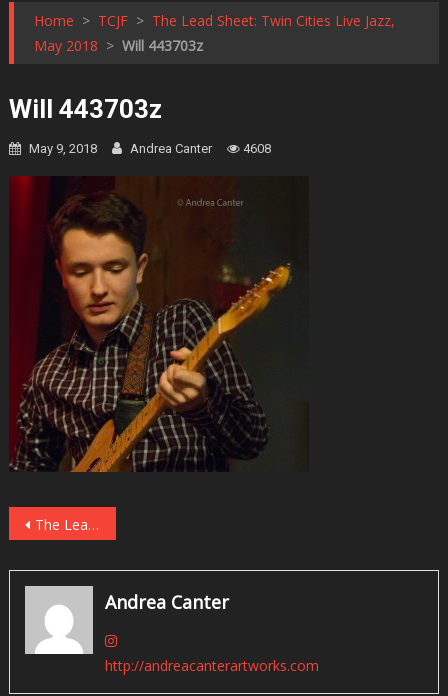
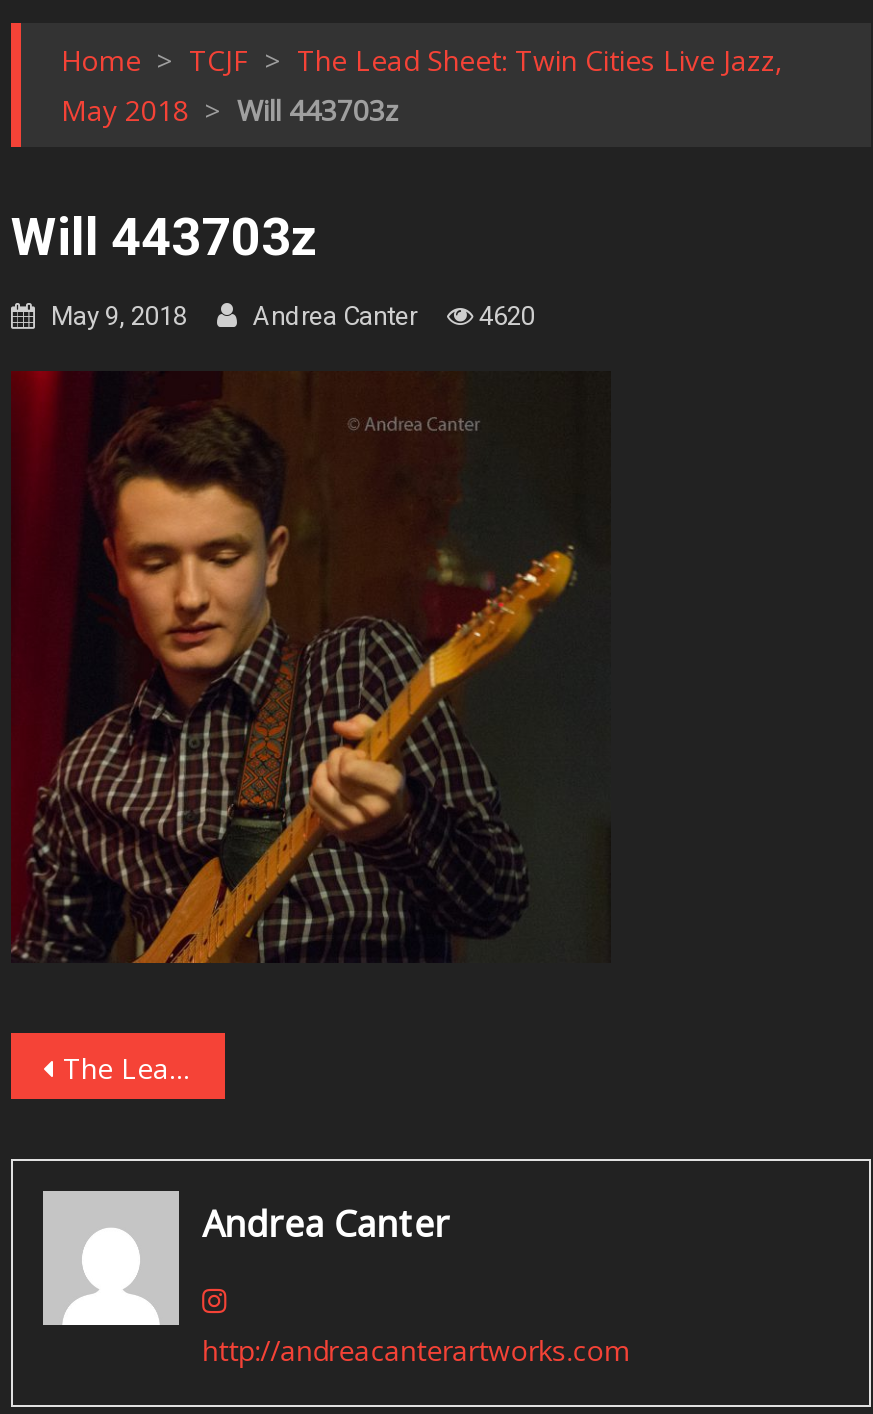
[243,141,271,156] 4608 -> [479,301,535,331] 4620

